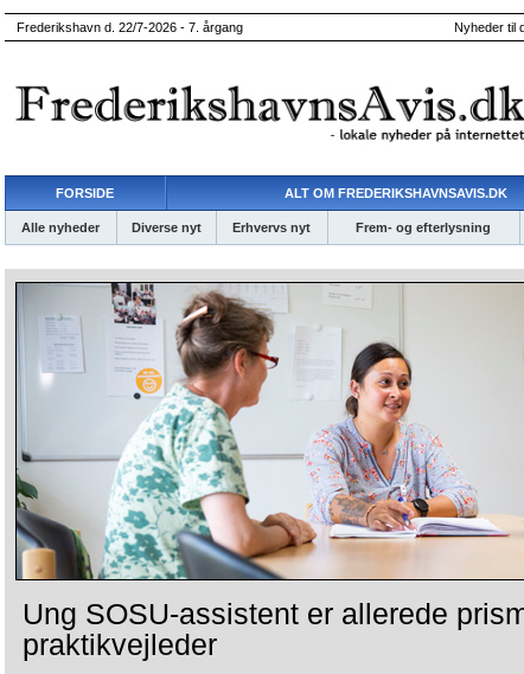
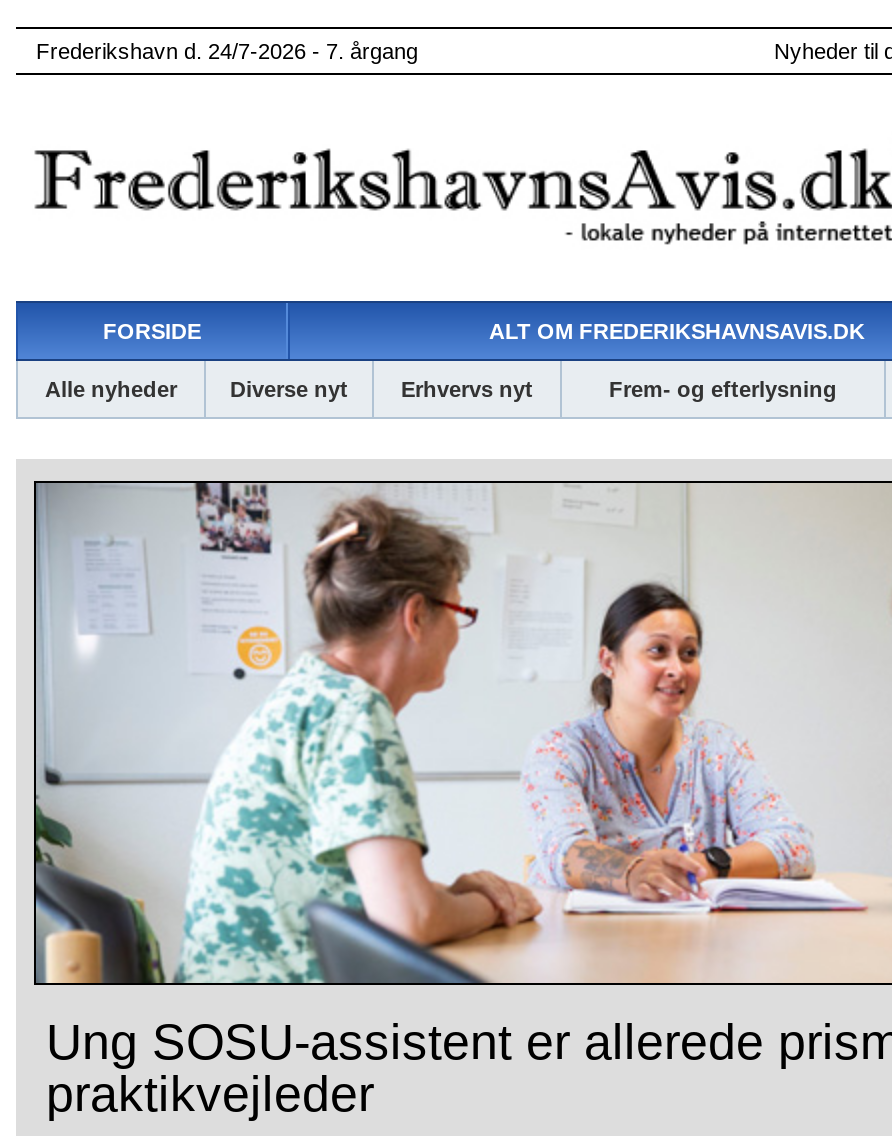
[17,20,243,34] Frederikshavn d. 22/7-2026 - 7. årgang -> [36,39,418,63] Frederikshavn d. 24/7-2026 - 7. årgang

